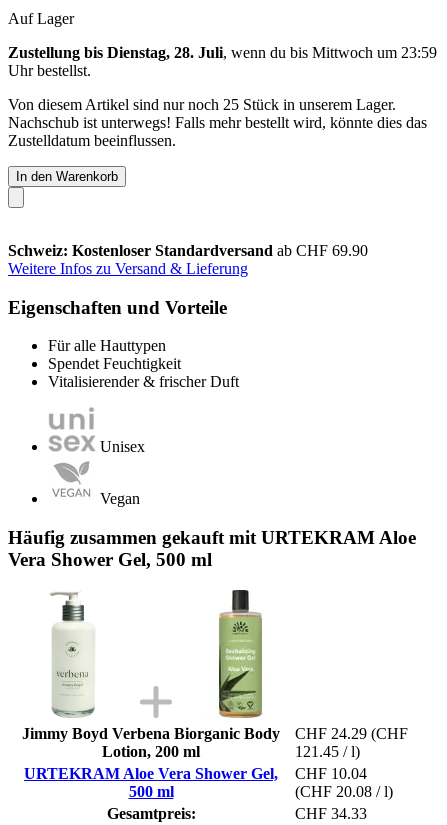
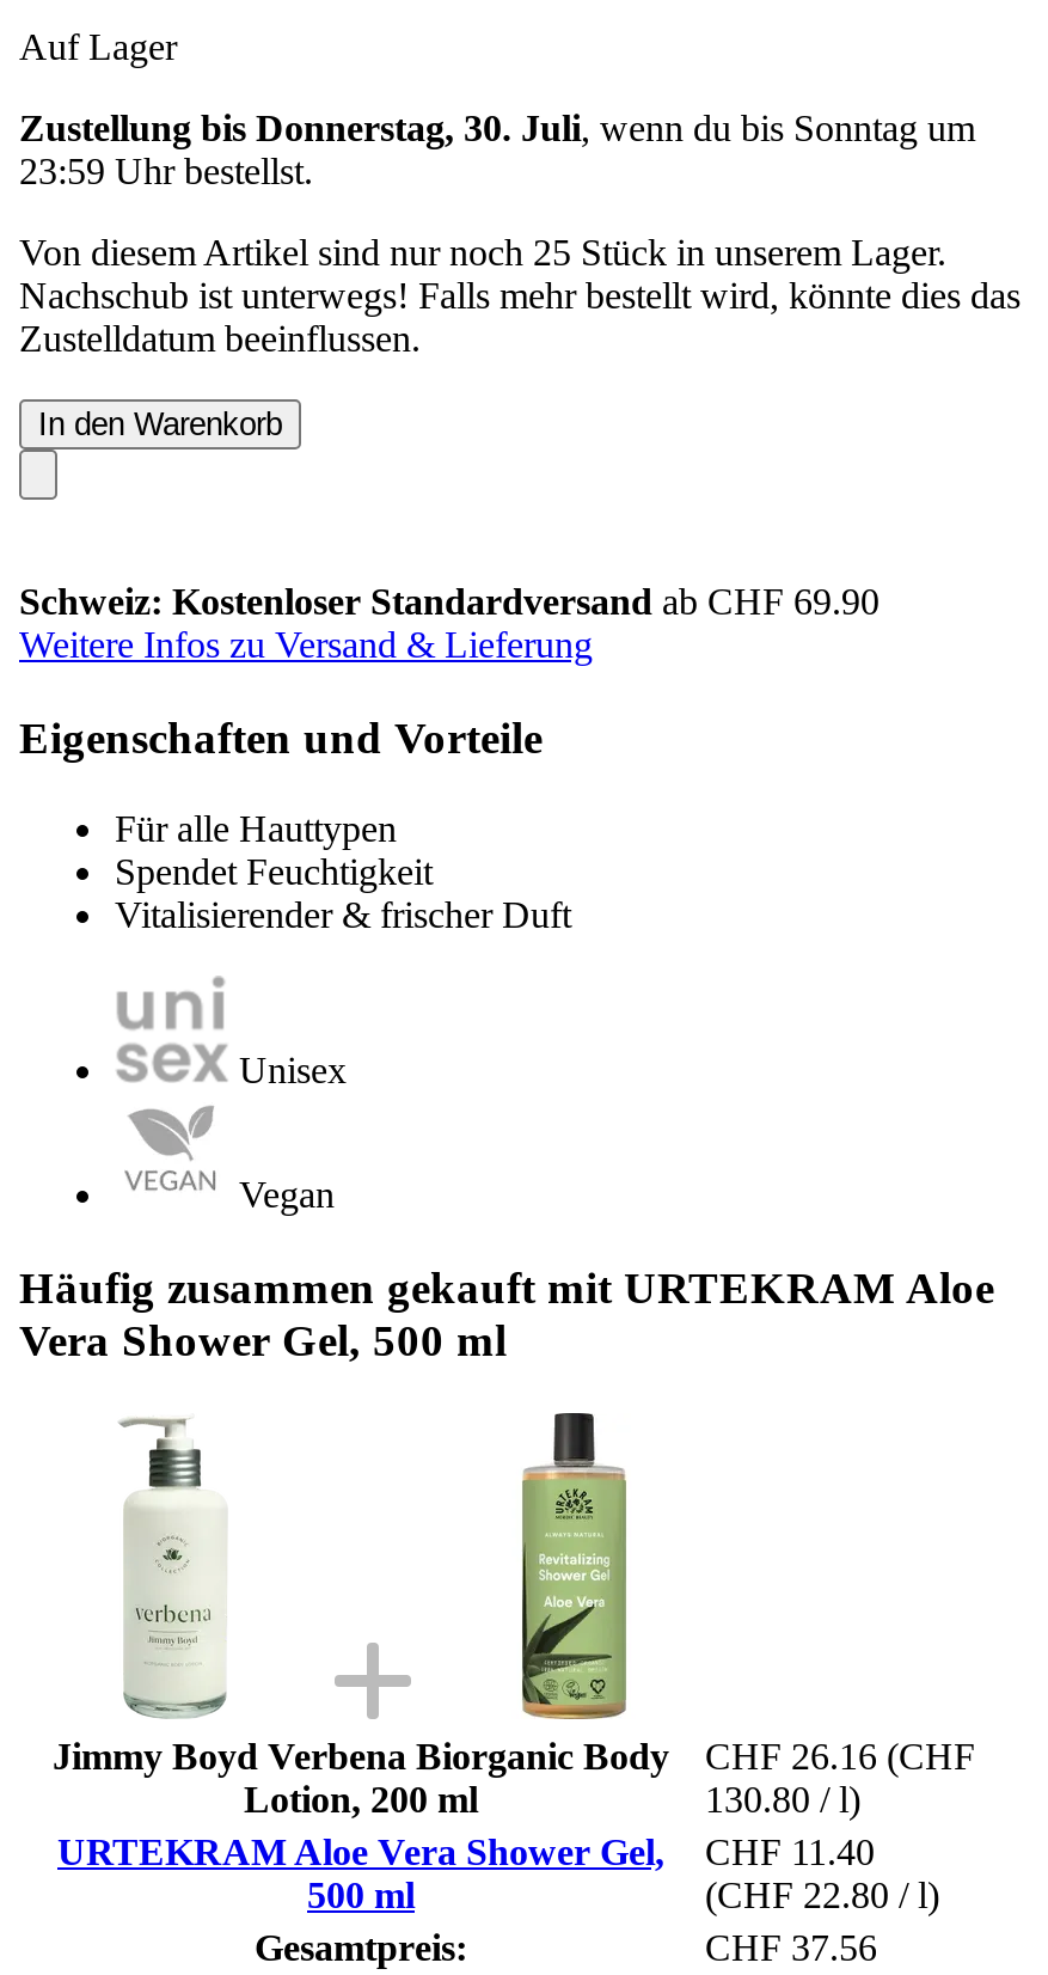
[8,44,437,79] Zustellung bis Dienstag, 28. Juli, wenn du bis Mittwoch um 23:59 | Uhrbestellst. -> [19,107,975,191] Zustellung bis Donnerstag, 30. Juli, wenn du bis Sonntag um | 23:59 Uhrbestellst.
[22,725,408,742] Jimmy Boyd Verbena Biorganic Body CHF 24.29 (CHF -> [53,1735,975,1776] Jimmy Boyd Verbena Biorganic Body CHF 26.16 (CHF
[295,743,360,760] 121.45 / l) -> [705,1778,860,1819] 130.80 / l)
[24,765,367,782] URTEKRAM Aloe Vera Shower Gel, CHF 10.04 -> [57,1831,875,1871] URTEKRAM Aloe Vera Shower Gel, CHF 11.40
[295,783,393,800] (CHF 20.08 / l) -> [705,1874,939,1915] (CHF 22.80 / l)
[295,805,367,822] CHF 34.33 -> [705,1926,877,1967] CHF 37.56

